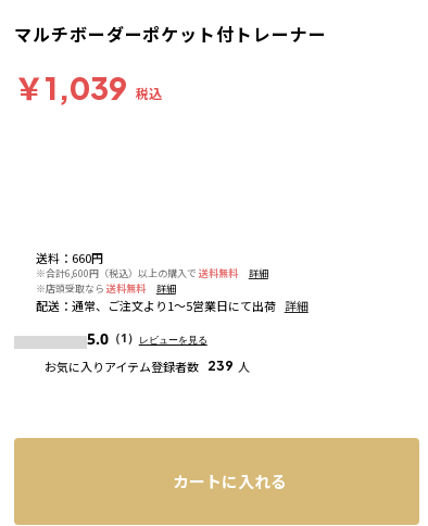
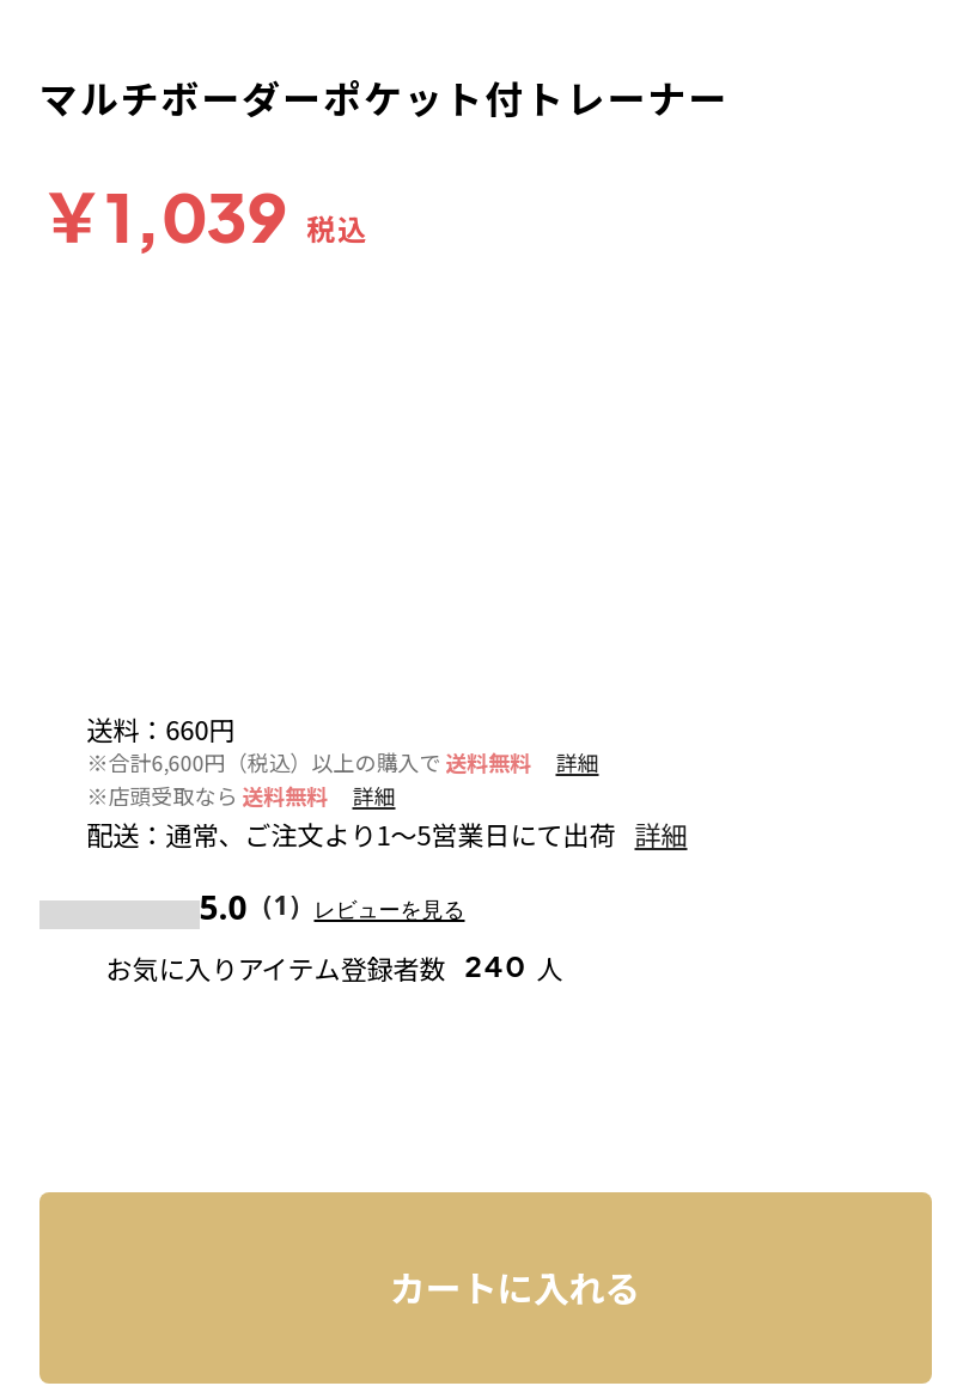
[44,358,250,375] お気に入りアイテム登録者数 239 人 -> [106,949,563,987] お気に入りアイテム登録者数 240 人

